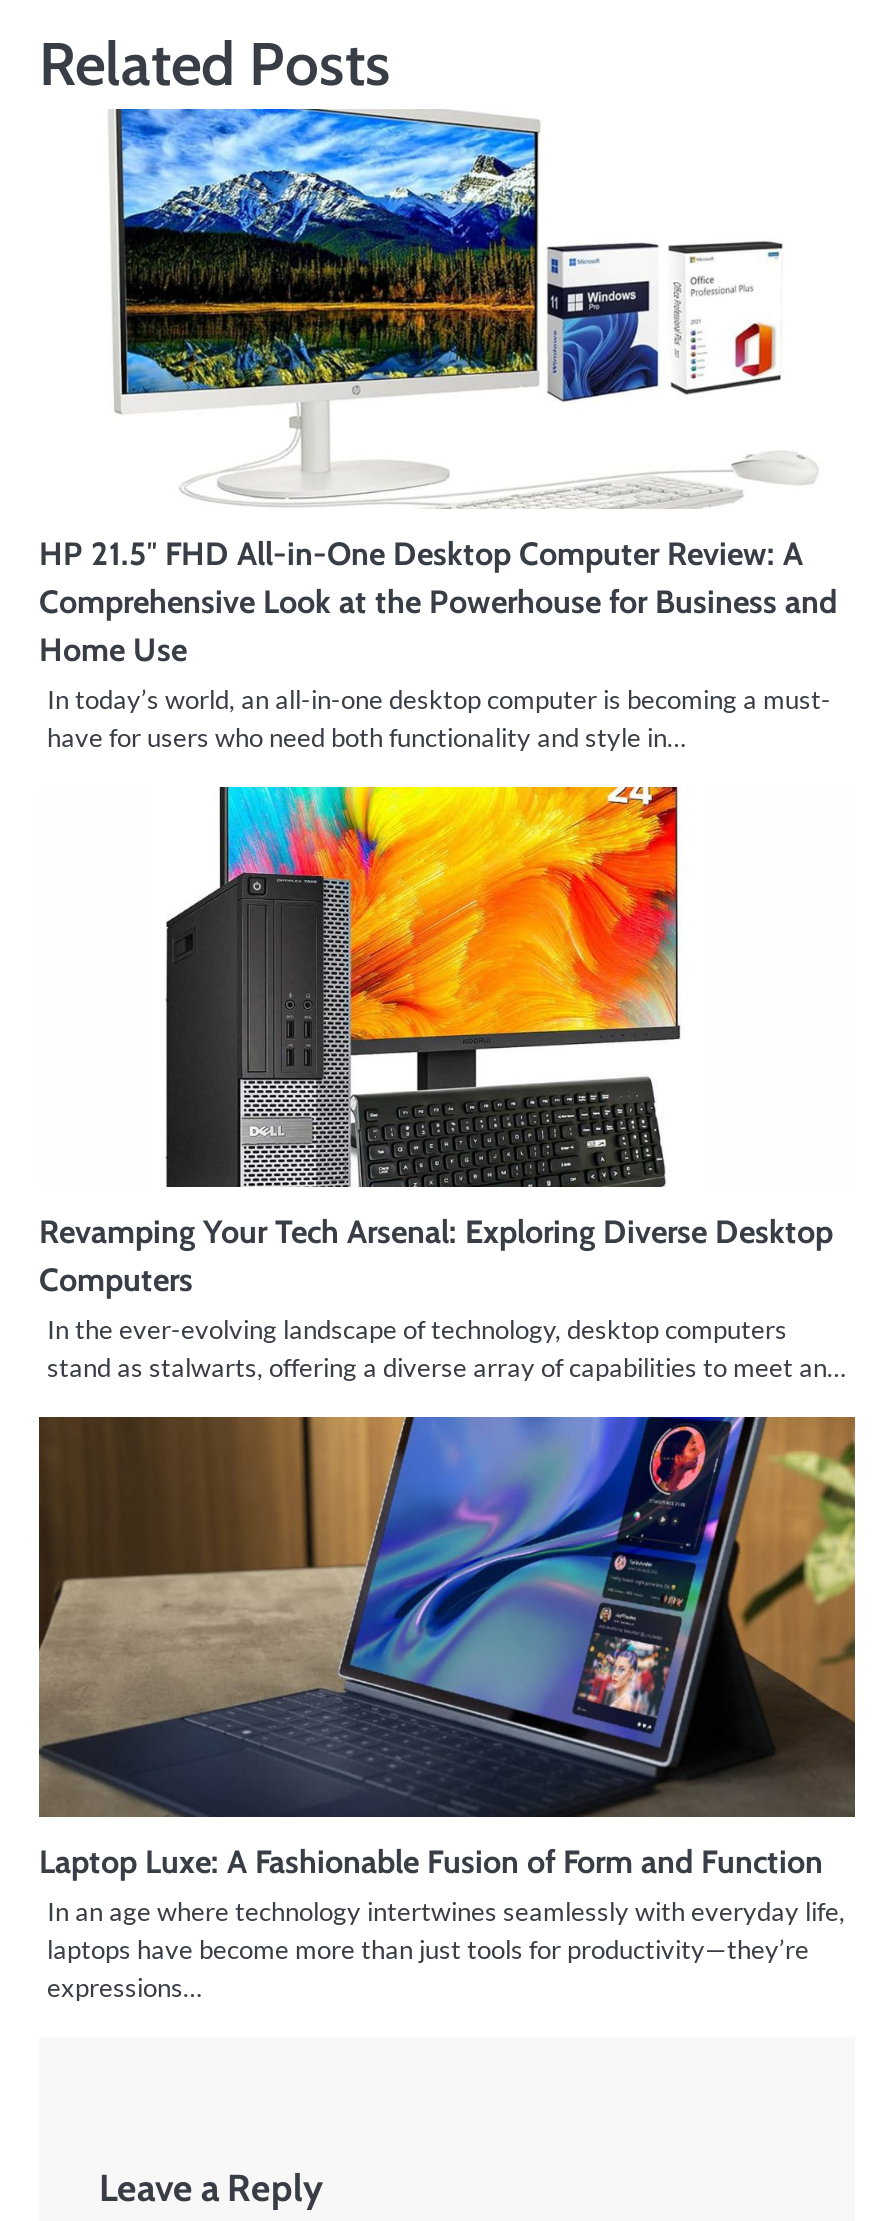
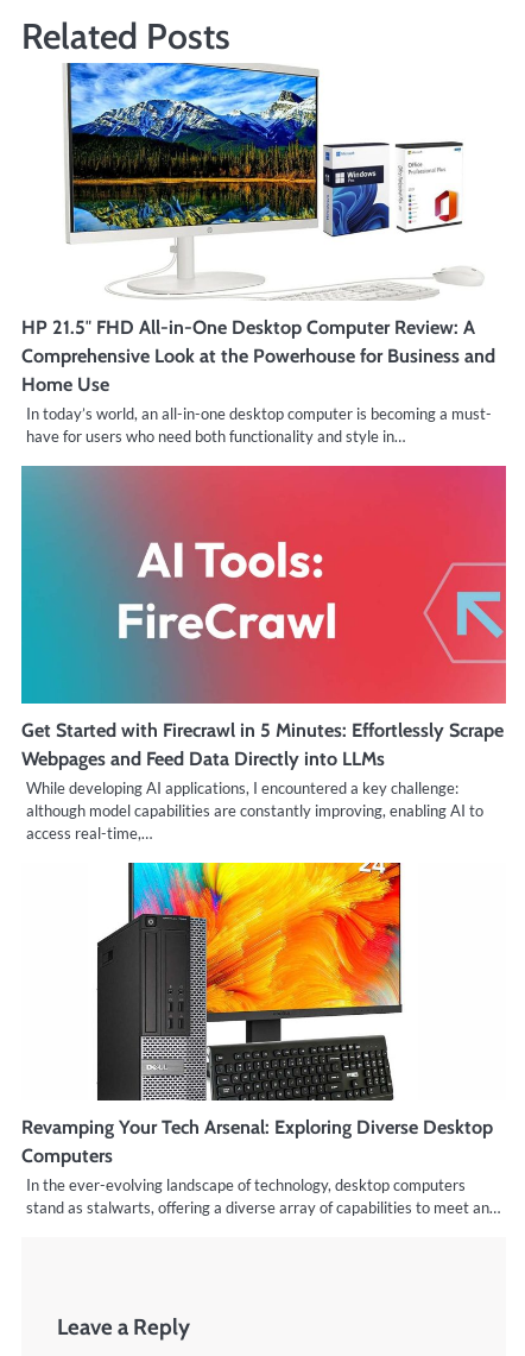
none -> [20,465,507,843] [image] | Get Started with Firecrawl in 5 Minutes: Effortlessly Scrape | Webpages and Feed Data Directly into LLMs | While developing AI applications, I encountered a key challenge: | although model capabilities are constantly improving, enabling AI to | access real-time,…
moved [39,783,845,1383] -> [21,860,500,1217]: [image] | Revamping Your Tech Arsenal: Exploring Diverse Desktop | Computers | In the ever-evolving landscape of technology, desktop computers | stand as stalwarts, offering a diverse array of capabilities to meet an…
[37,1415,857,2003] [image] | Laptop Luxe: A Fashionable Fusion of Form and Function | In an age where technology intertwines seamlessly with everyday life, | laptops have become more than just tools for productivity—they’re | expressions… -> none

